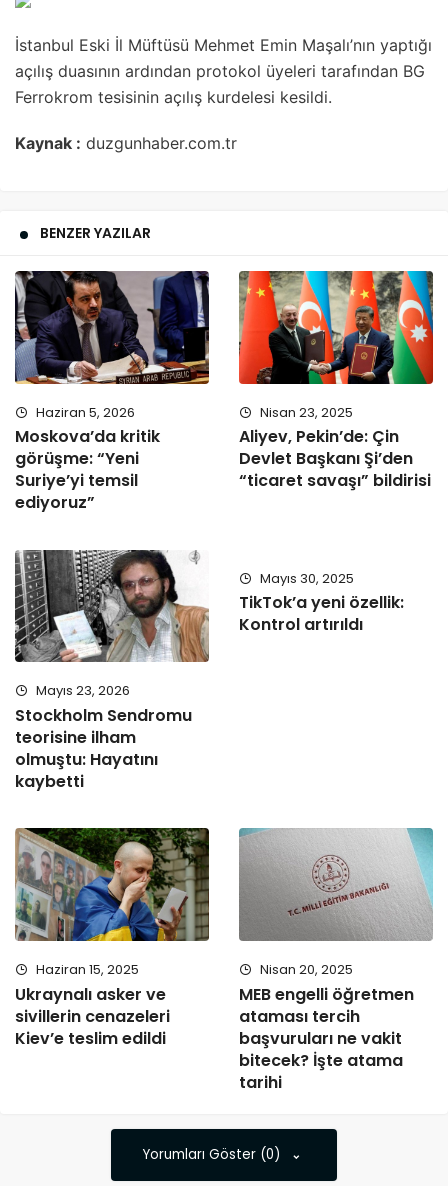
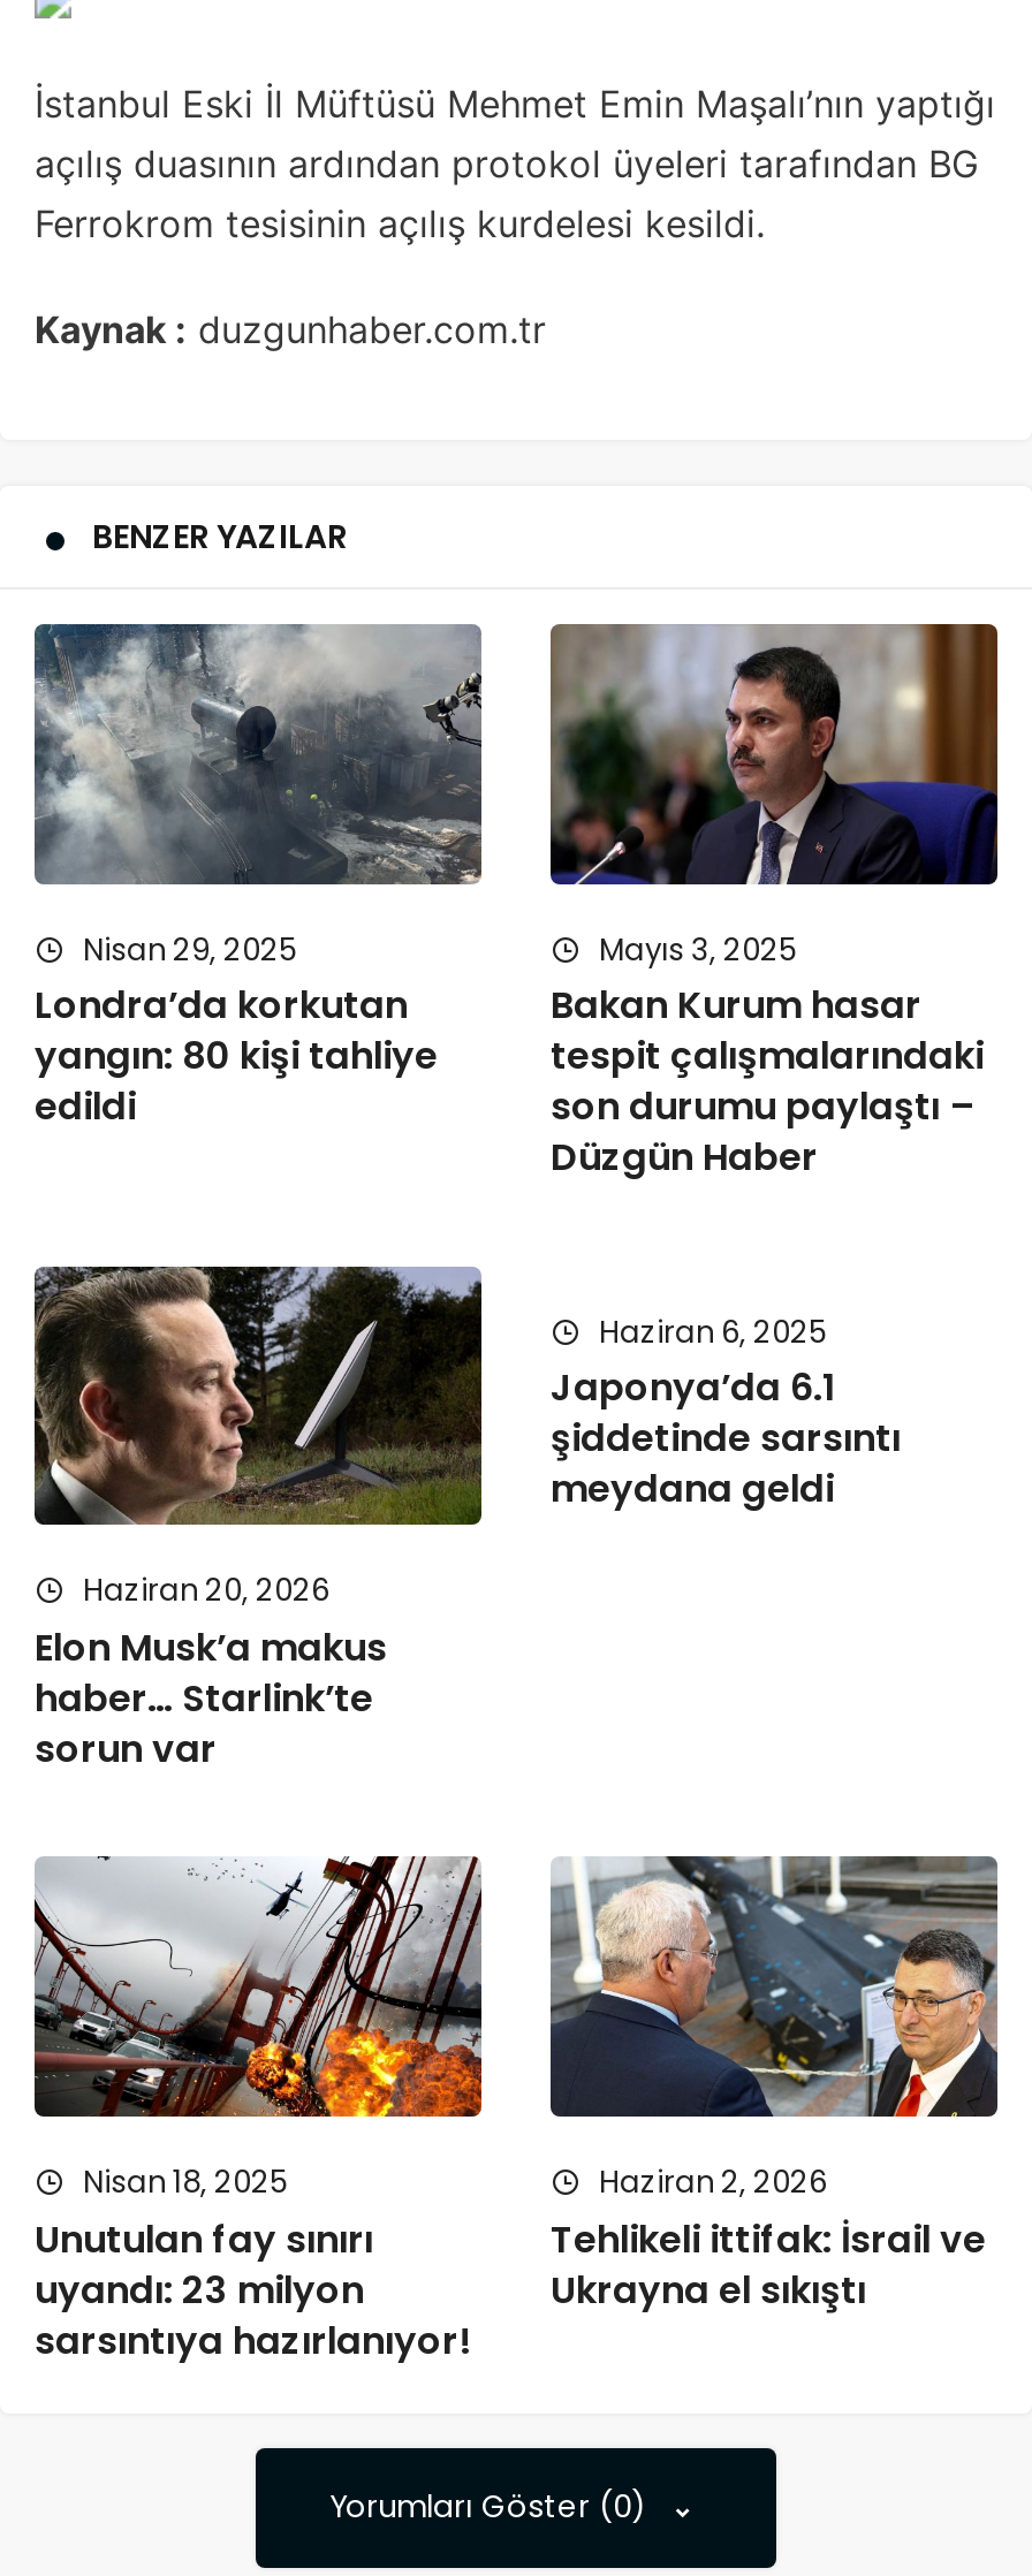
[14,270,209,515] [image] | Haziran 5, 2026 | Moskova’da kritik | görüşme: “Yeni | Suriye’yi temsil | ediyoruz” -> [35,622,481,1134] [image] | Nisan 29, 2025 | Londra’da korkutan | yangın: 80 kişi tahliye | edildi
[238,270,434,493] [image] | Nisan 23, 2025 | Aliyev, Pekin’de: Çin | Devlet Başkanı Şi’den | “ticaret savaşı” bildirisi -> [551,622,1000,1185] [image] | Mayıs 3, 2025 | Bakan Kurum hasar | tespit çalışmalarındaki | son durumu paylaştı – | Düzgün Haber
[15,550,209,793] [image] | Mayıs 23, 2026 | Stockholm Sendromu | teorisine ilham | olmuştu: Hayatını | kaybetti -> [35,1267,484,1776] [image] | Haziran 20, 2026 | Elon Musk’a makus | haber… Starlink’te | sorun var
[239,569,404,637] Mayıs 30, 2025 | TikTok’a yeni özellik: | Kontrol artırıldı -> [551,1310,901,1517] Haziran 6, 2025 | Japonya’da 6.1 | şiddetinde sarsıntı | meydana geldi
[15,827,209,1050] [image] | Haziran 15, 2025 | Ukraynalı asker ve | sivillerin cenazeleri | Kiev’e teslim edildi -> [32,1854,481,2368] [image] | Nisan 18, 2025 | Unutulan fay sınırı | uyandı: 23 milyon | sarsıntıya hazırlanıyor!
[239,827,433,1094] [image] | Nisan 20, 2025 | MEB engelli öğretmen | ataması tercih | başvuruları ne vakit | bitecek? İşte atama | tarihi -> [551,1854,1000,2317] [image] | Haziran 2, 2026 | Tehlikeli ittifak: İsrail ve | Ukrayna el sıkıştı

